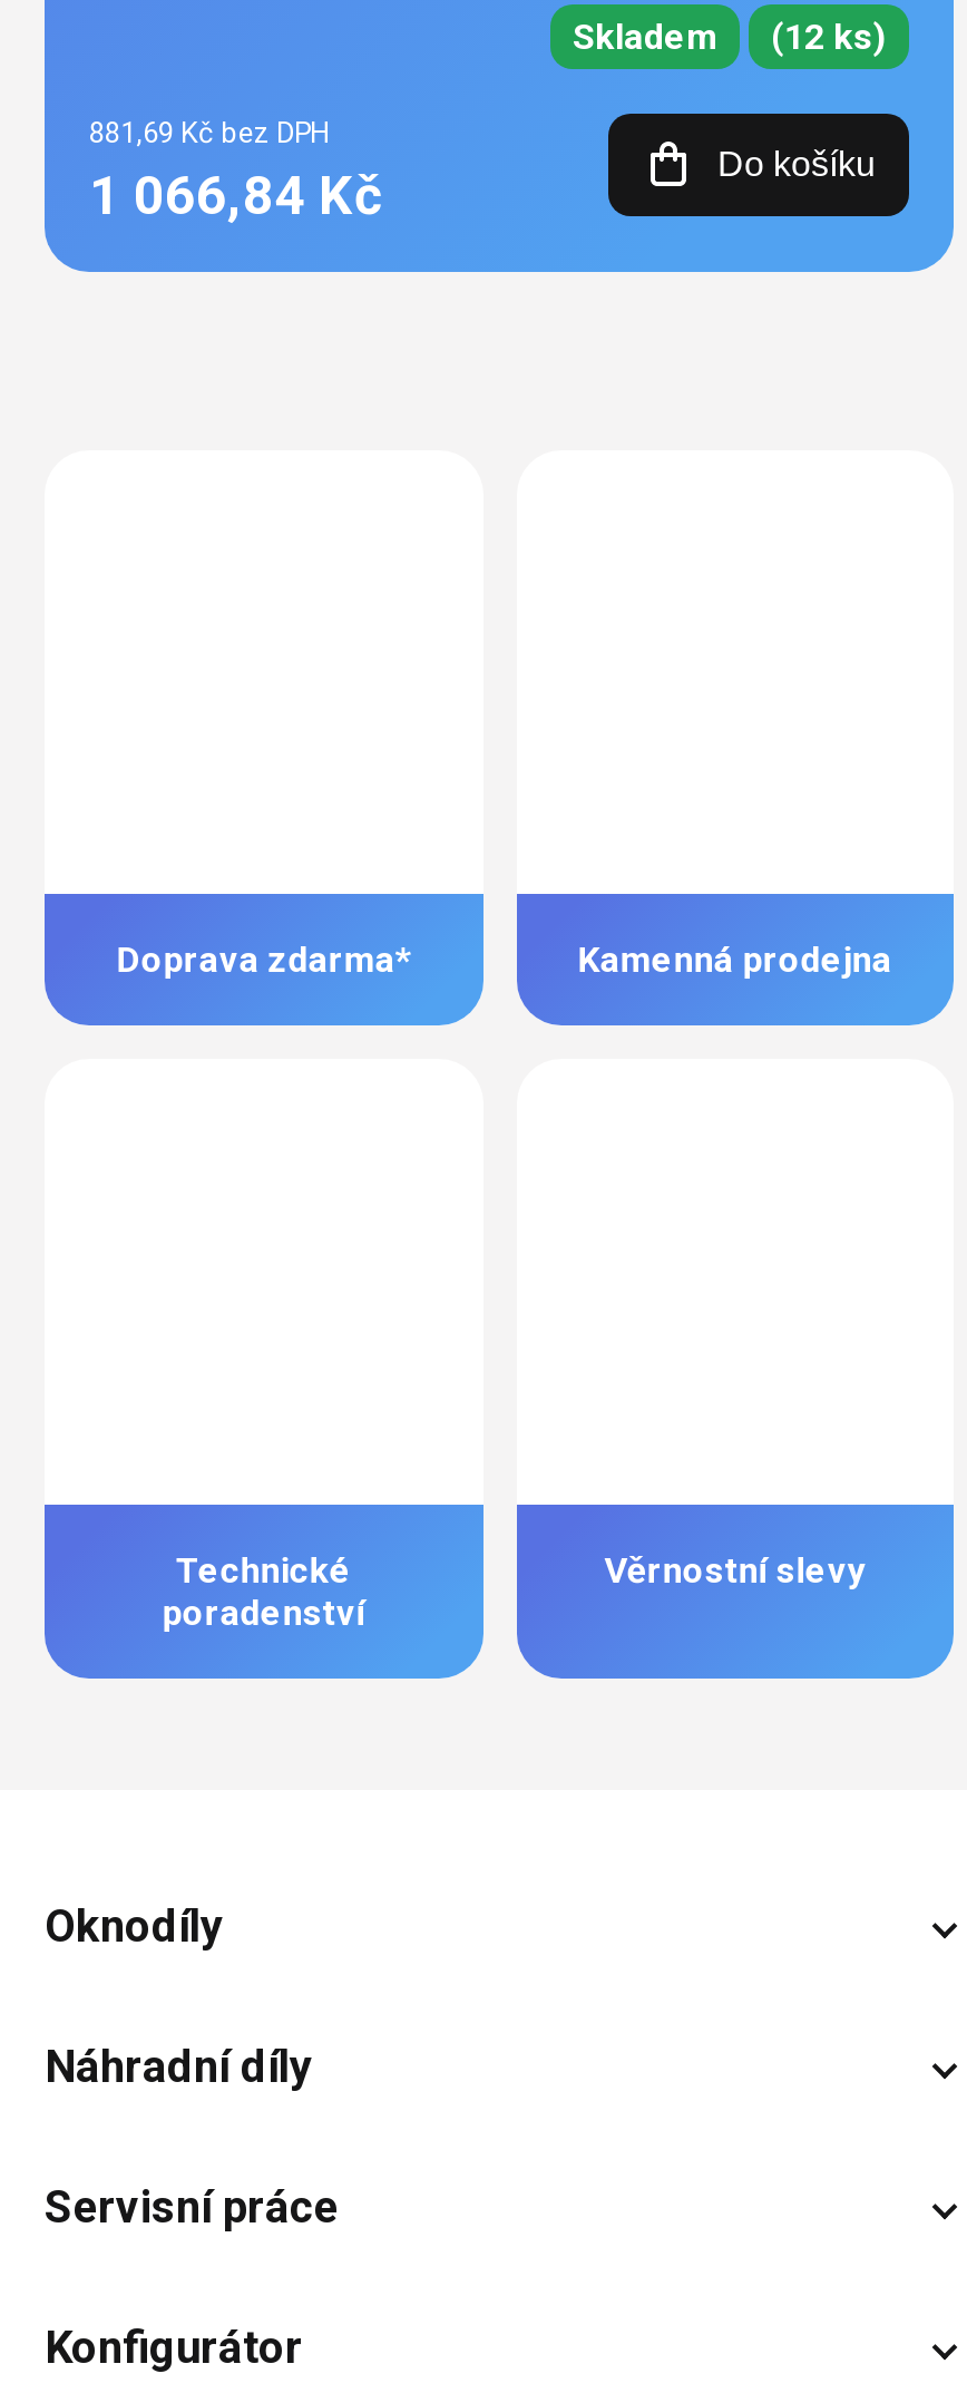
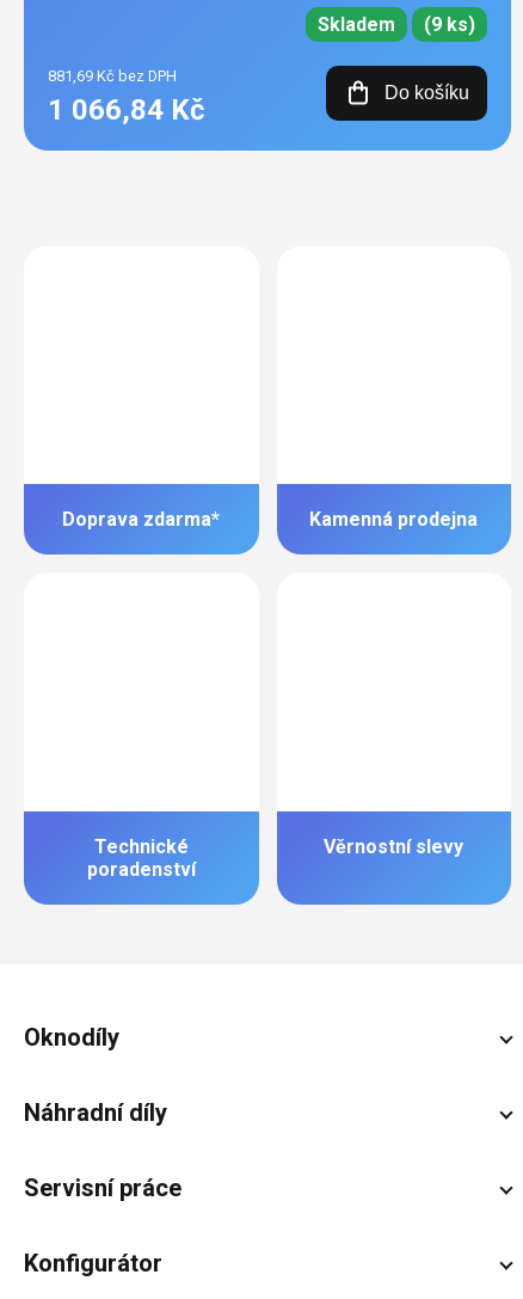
[573,15,887,57] Skladem (12 ks) -> [318,13,475,35] Skladem (9 ks)

